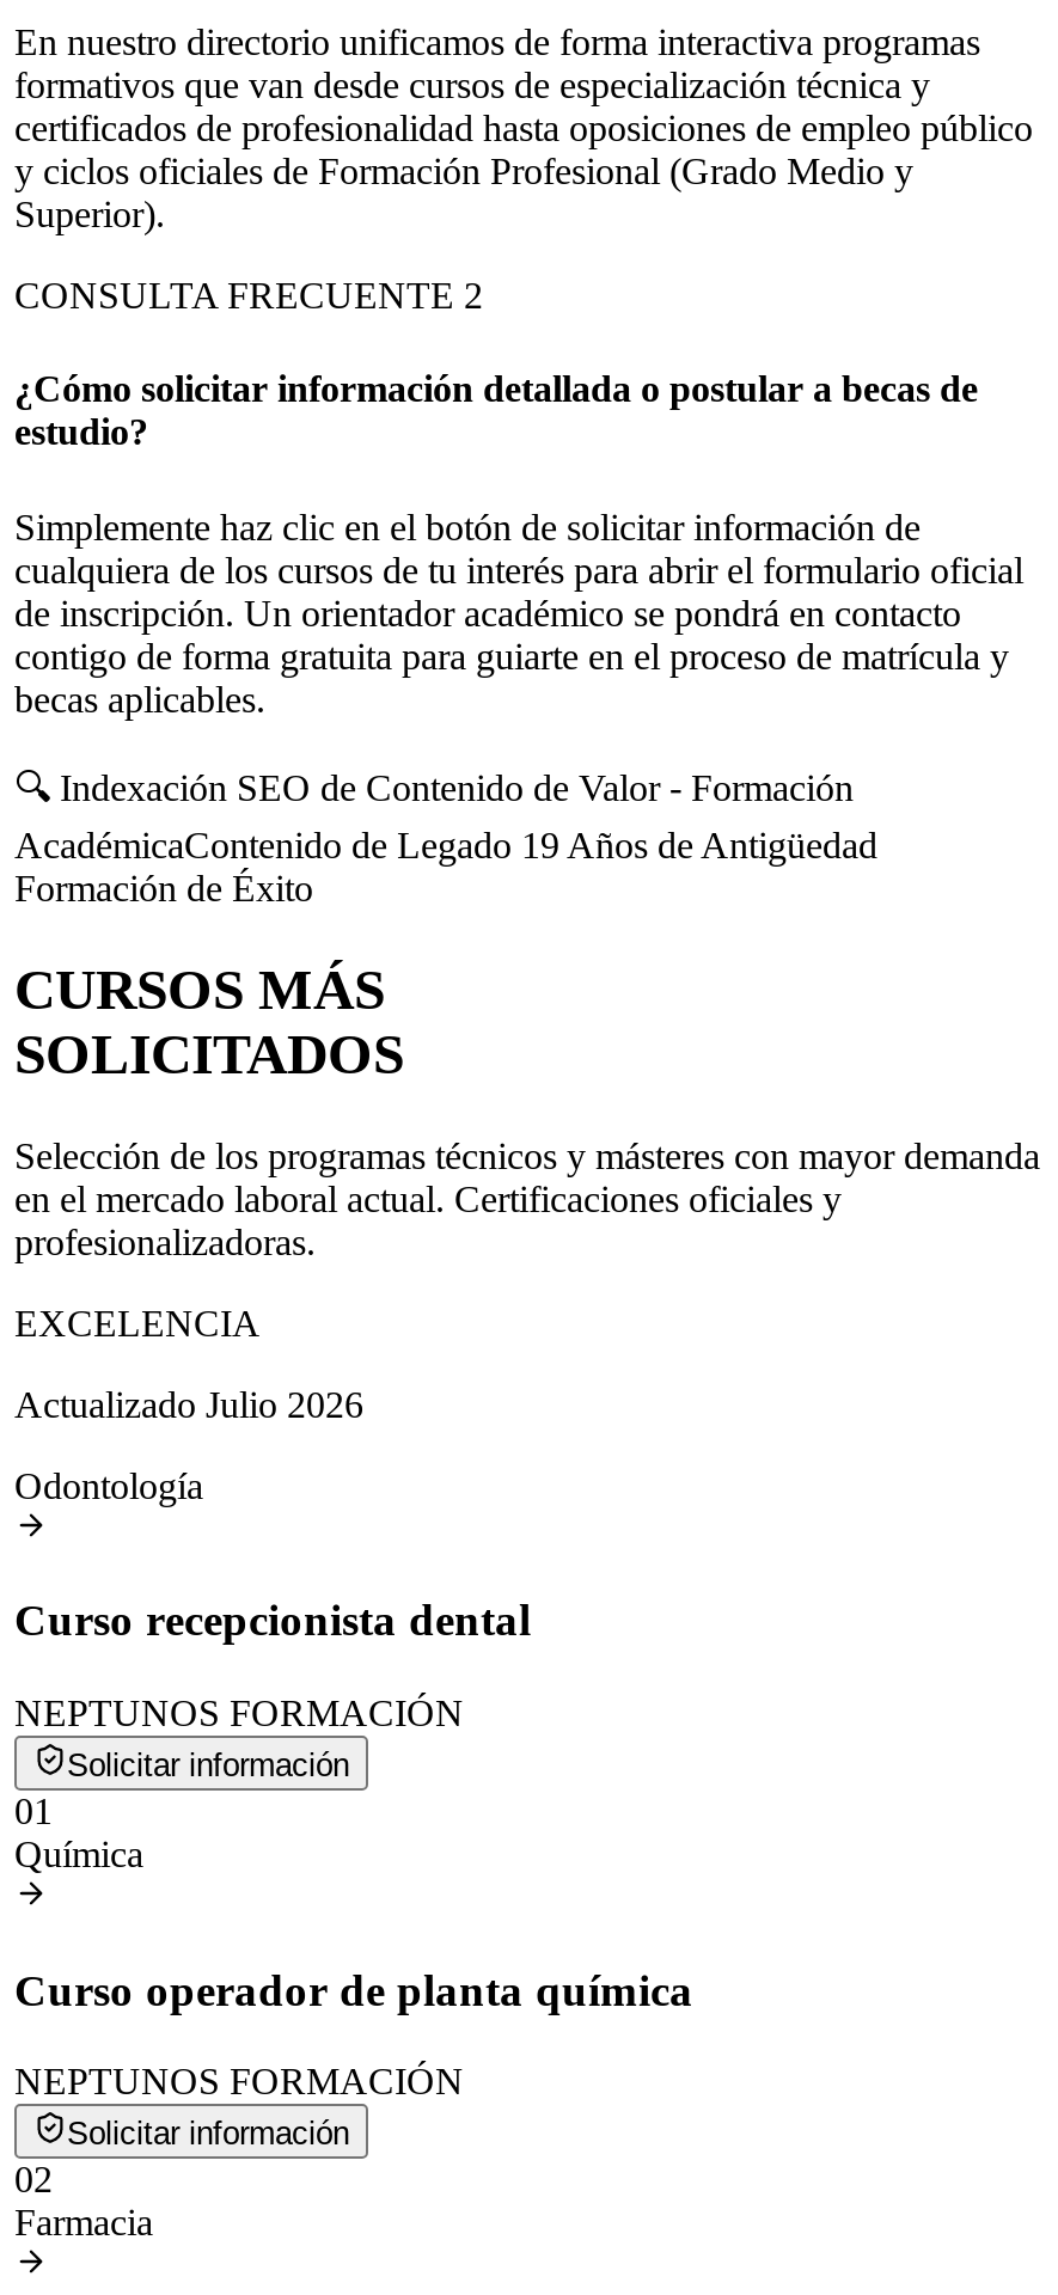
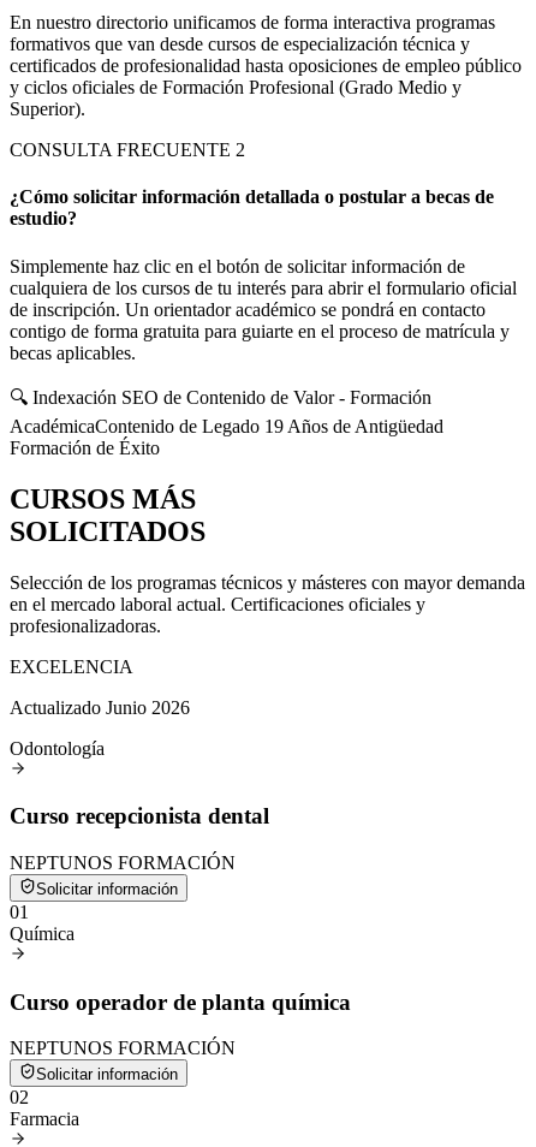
[14,1383,363,1424] Actualizado Julio 2026 -> [10,697,190,717] Actualizado Junio 2026

